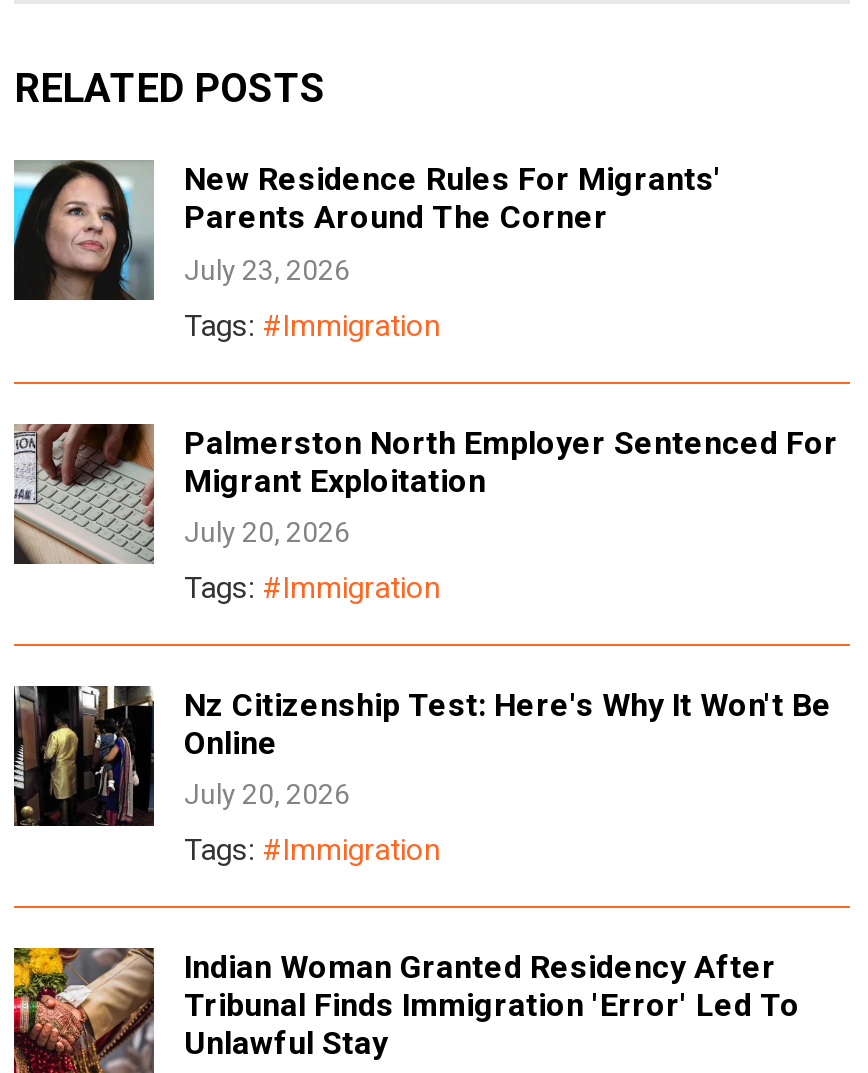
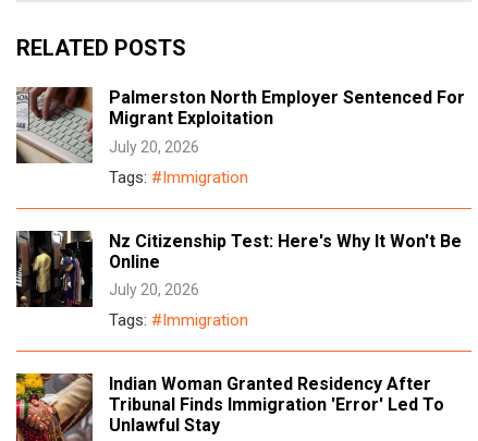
[12,160,722,343] [image] | New Residence Rules For Migrants' | Parents Around The Corner | July 23, 2026 | Tags: #Immigration -> none

